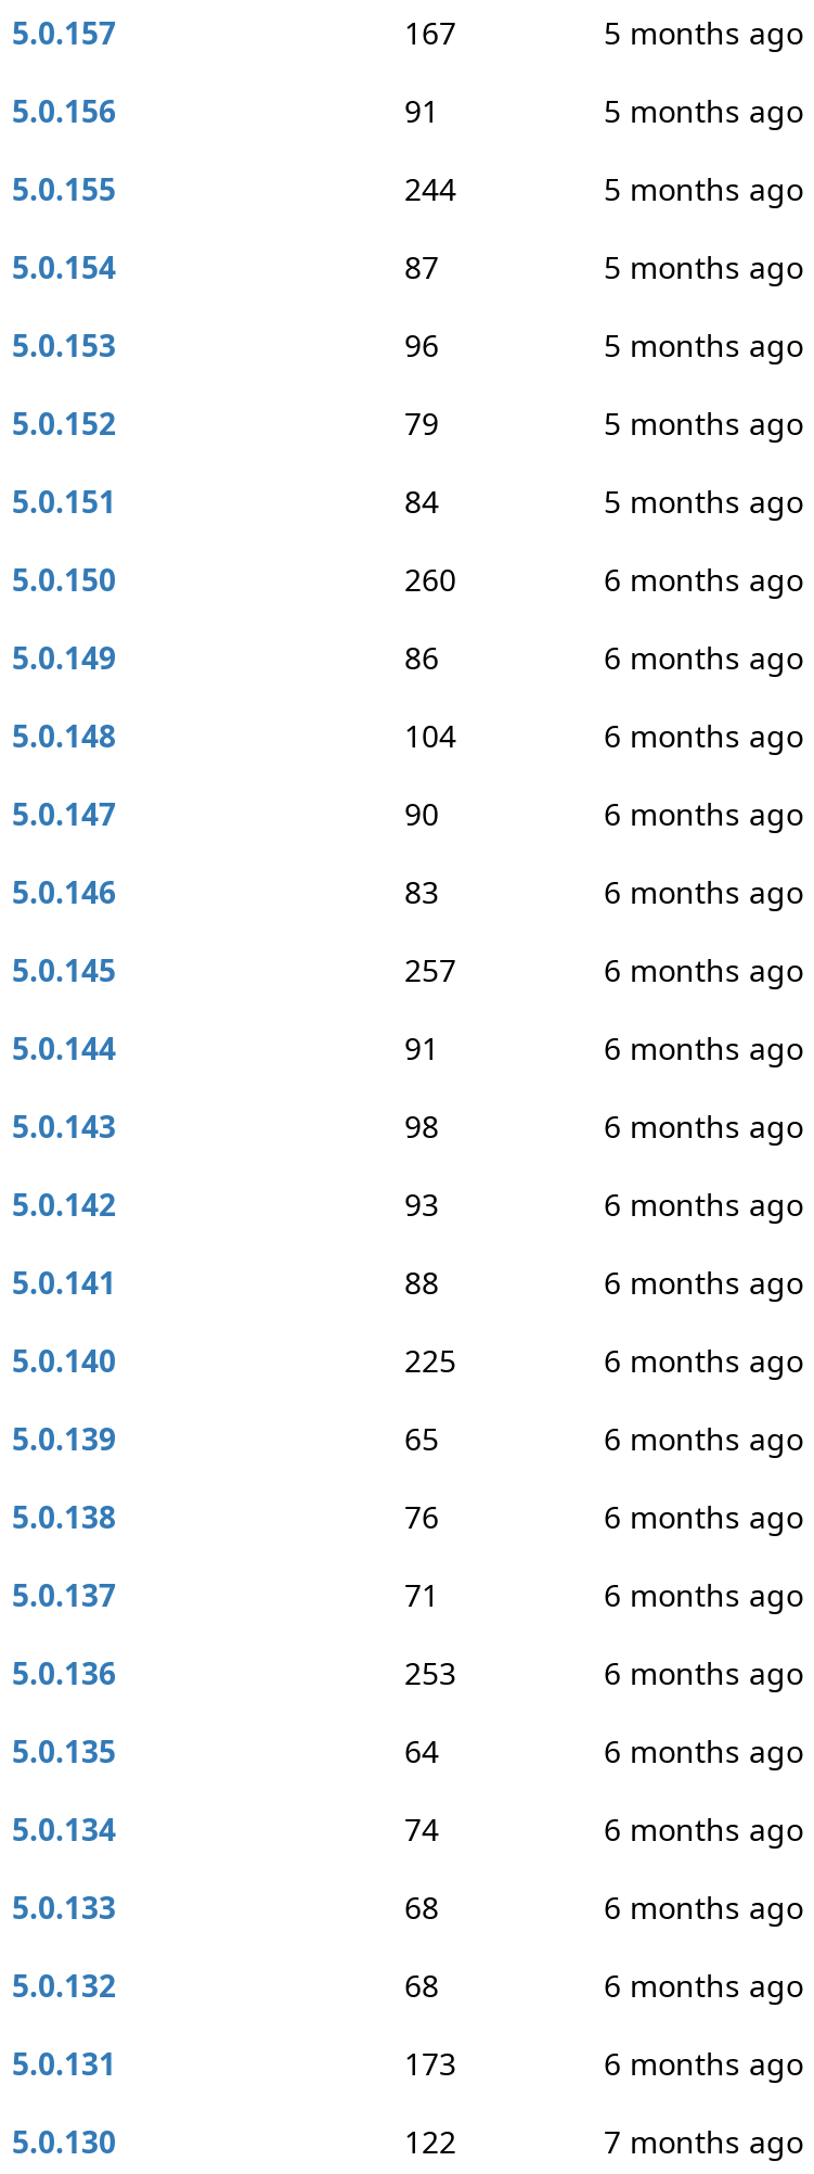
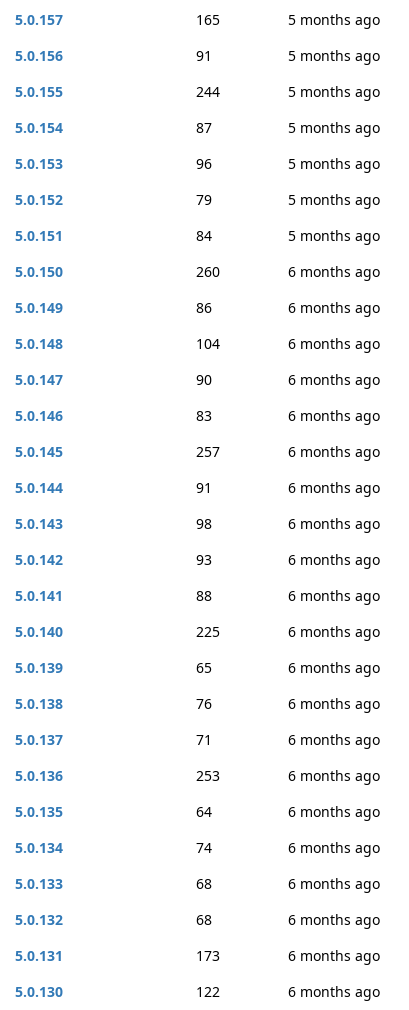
[404,12,456,53] 167 -> [196,10,220,29] 165
[604,2121,803,2162] 7 months ago -> [288,982,380,1001] 6 months ago

